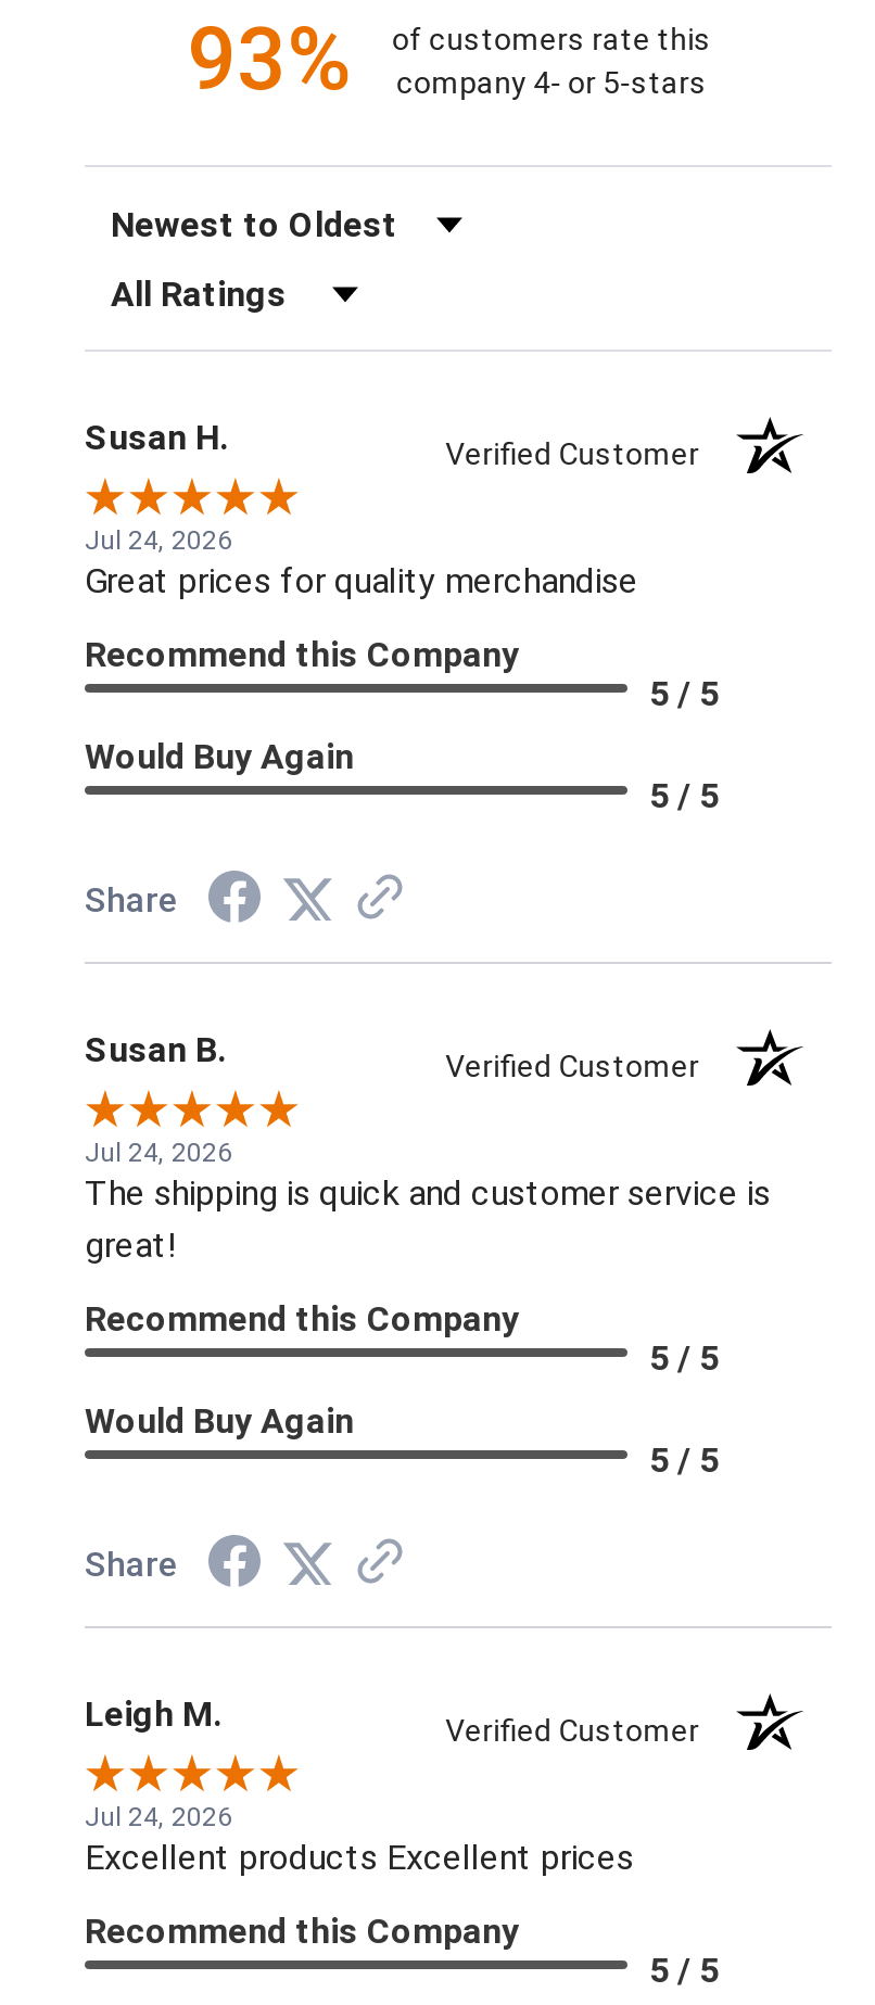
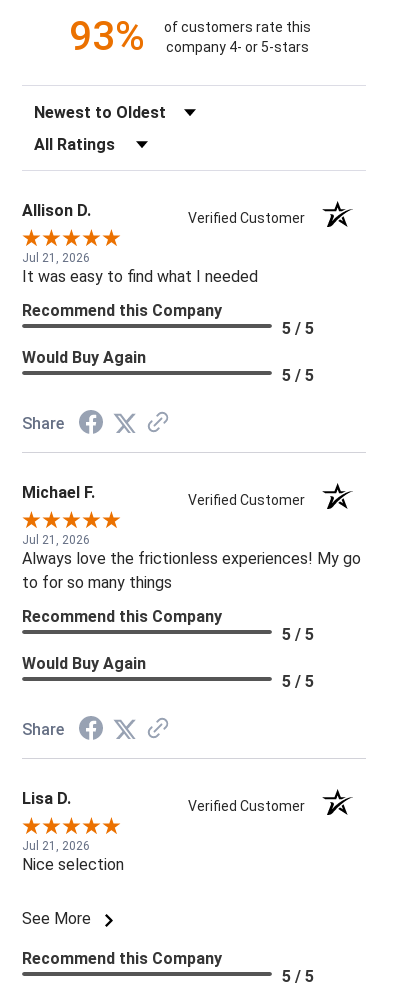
[85,417,228,459] Susan H. -> [22,201,91,220] Allison D.
[85,526,638,602] Jul 24, 2026 | Great prices for quality merchandise -> [22,251,258,286] Jul 21, 2026 | It was easy to find what I needed
[85,1030,226,1071] Susan B. -> [22,483,95,502] Michael F.
[85,1138,771,1266] Jul 24, 2026 | The shipping is quick and customer service is | great! -> [22,533,361,592] Jul 21, 2026 | Always love the frictionless experiences! My go | to for so many things
[85,1694,221,1735] Leigh M. -> [22,789,71,808] Lisa D.
[85,1803,634,1879] Jul 24, 2026 | Excellent products Excellent prices -> [22,839,124,928] Jul 21, 2026 | Nice selection | See More

